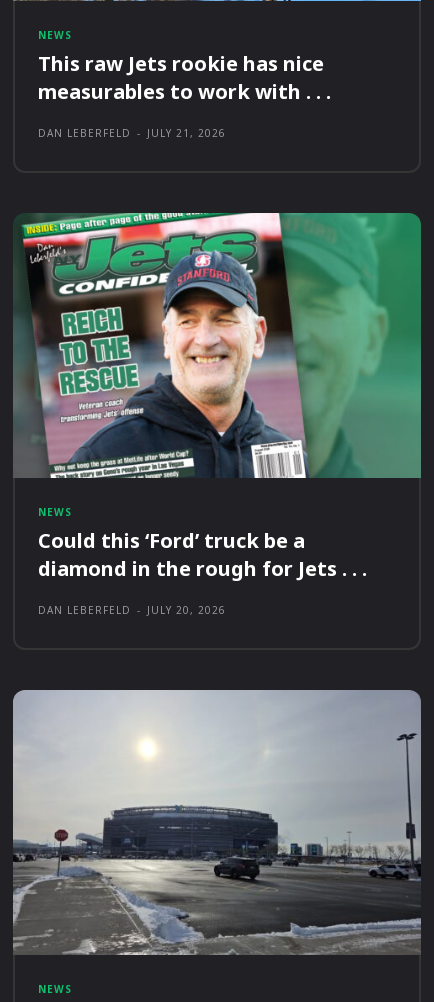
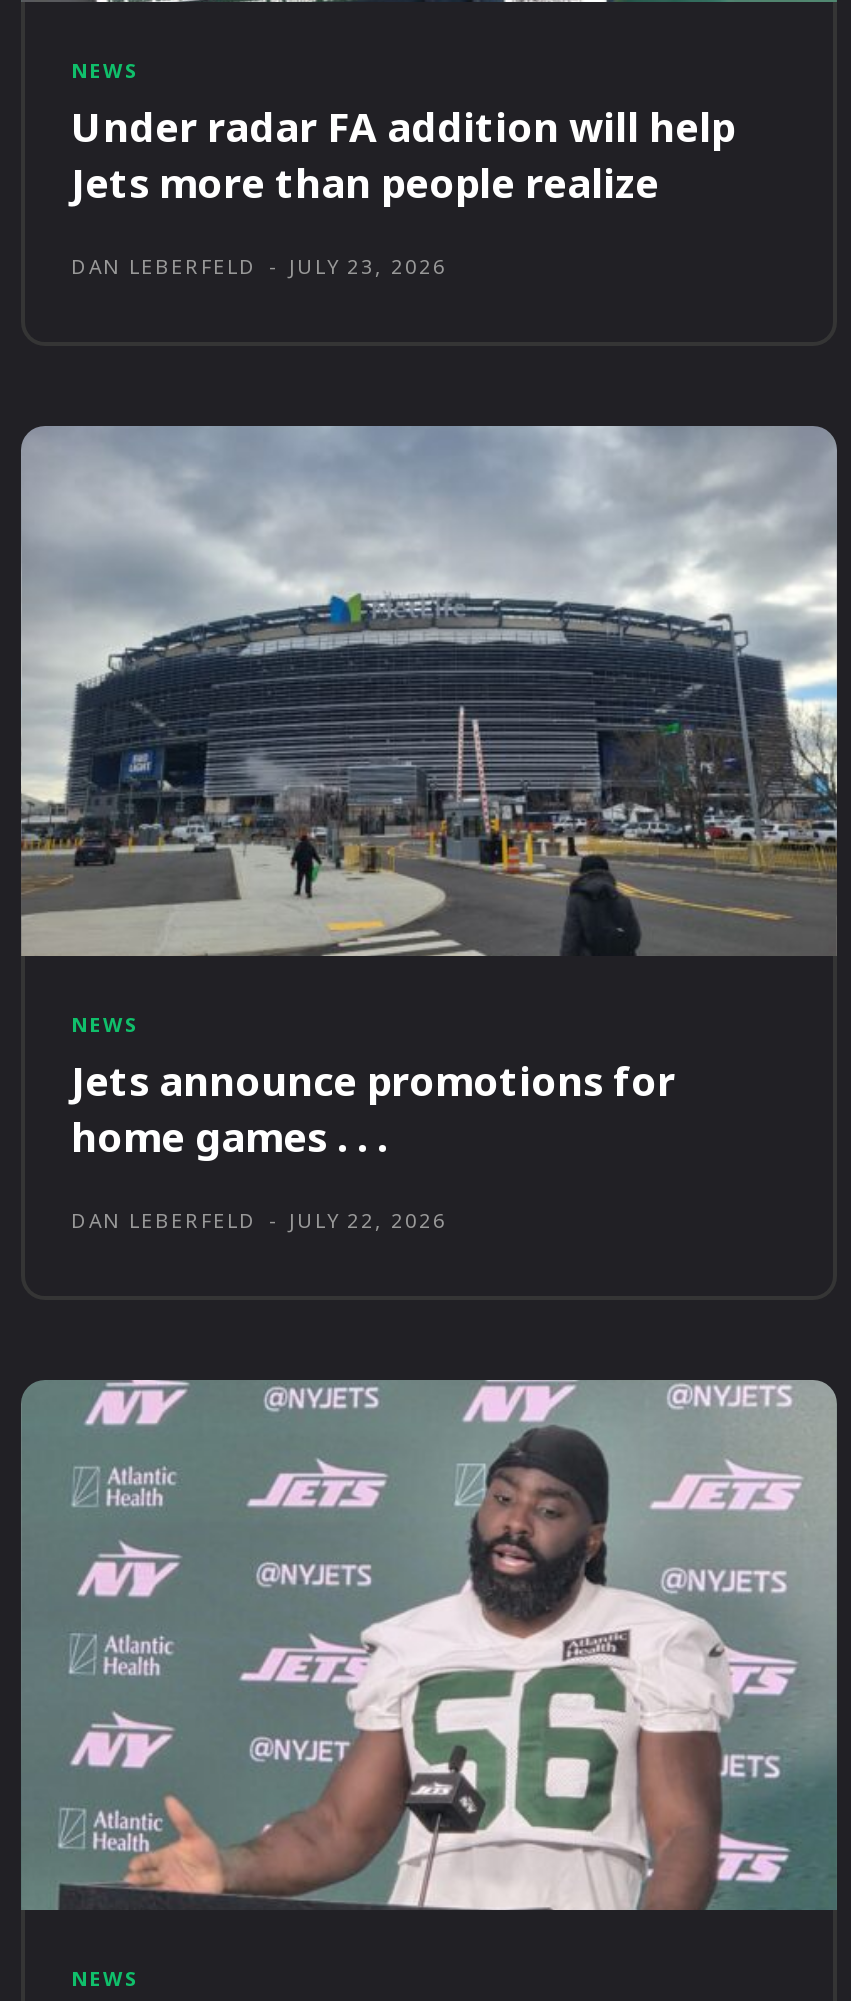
[38,50,331,105] This raw Jets rookie has nice | measurables to work with . . . -> [71,99,735,209] Under radar FA addition will help | Jets more than people realize
[38,126,226,140] DAN LEBERFELD - JULY 21, 2026 -> [71,251,447,279] DAN LEBERFELD - JULY 23, 2026
[13,212,422,479] [image] -> [19,424,839,958] [image]
[38,527,367,582] Could this ‘Ford’ truck be a | diamond in the rough for Jets . . . -> [71,1054,675,1164] Jets announce promotions for | home games . . .
[38,603,226,617] DAN LEBERFELD - JULY 20, 2026 -> [71,1206,447,1234] DAN LEBERFELD - JULY 22, 2026
[13,690,421,956] [image] -> [19,1380,839,1910] [image]

